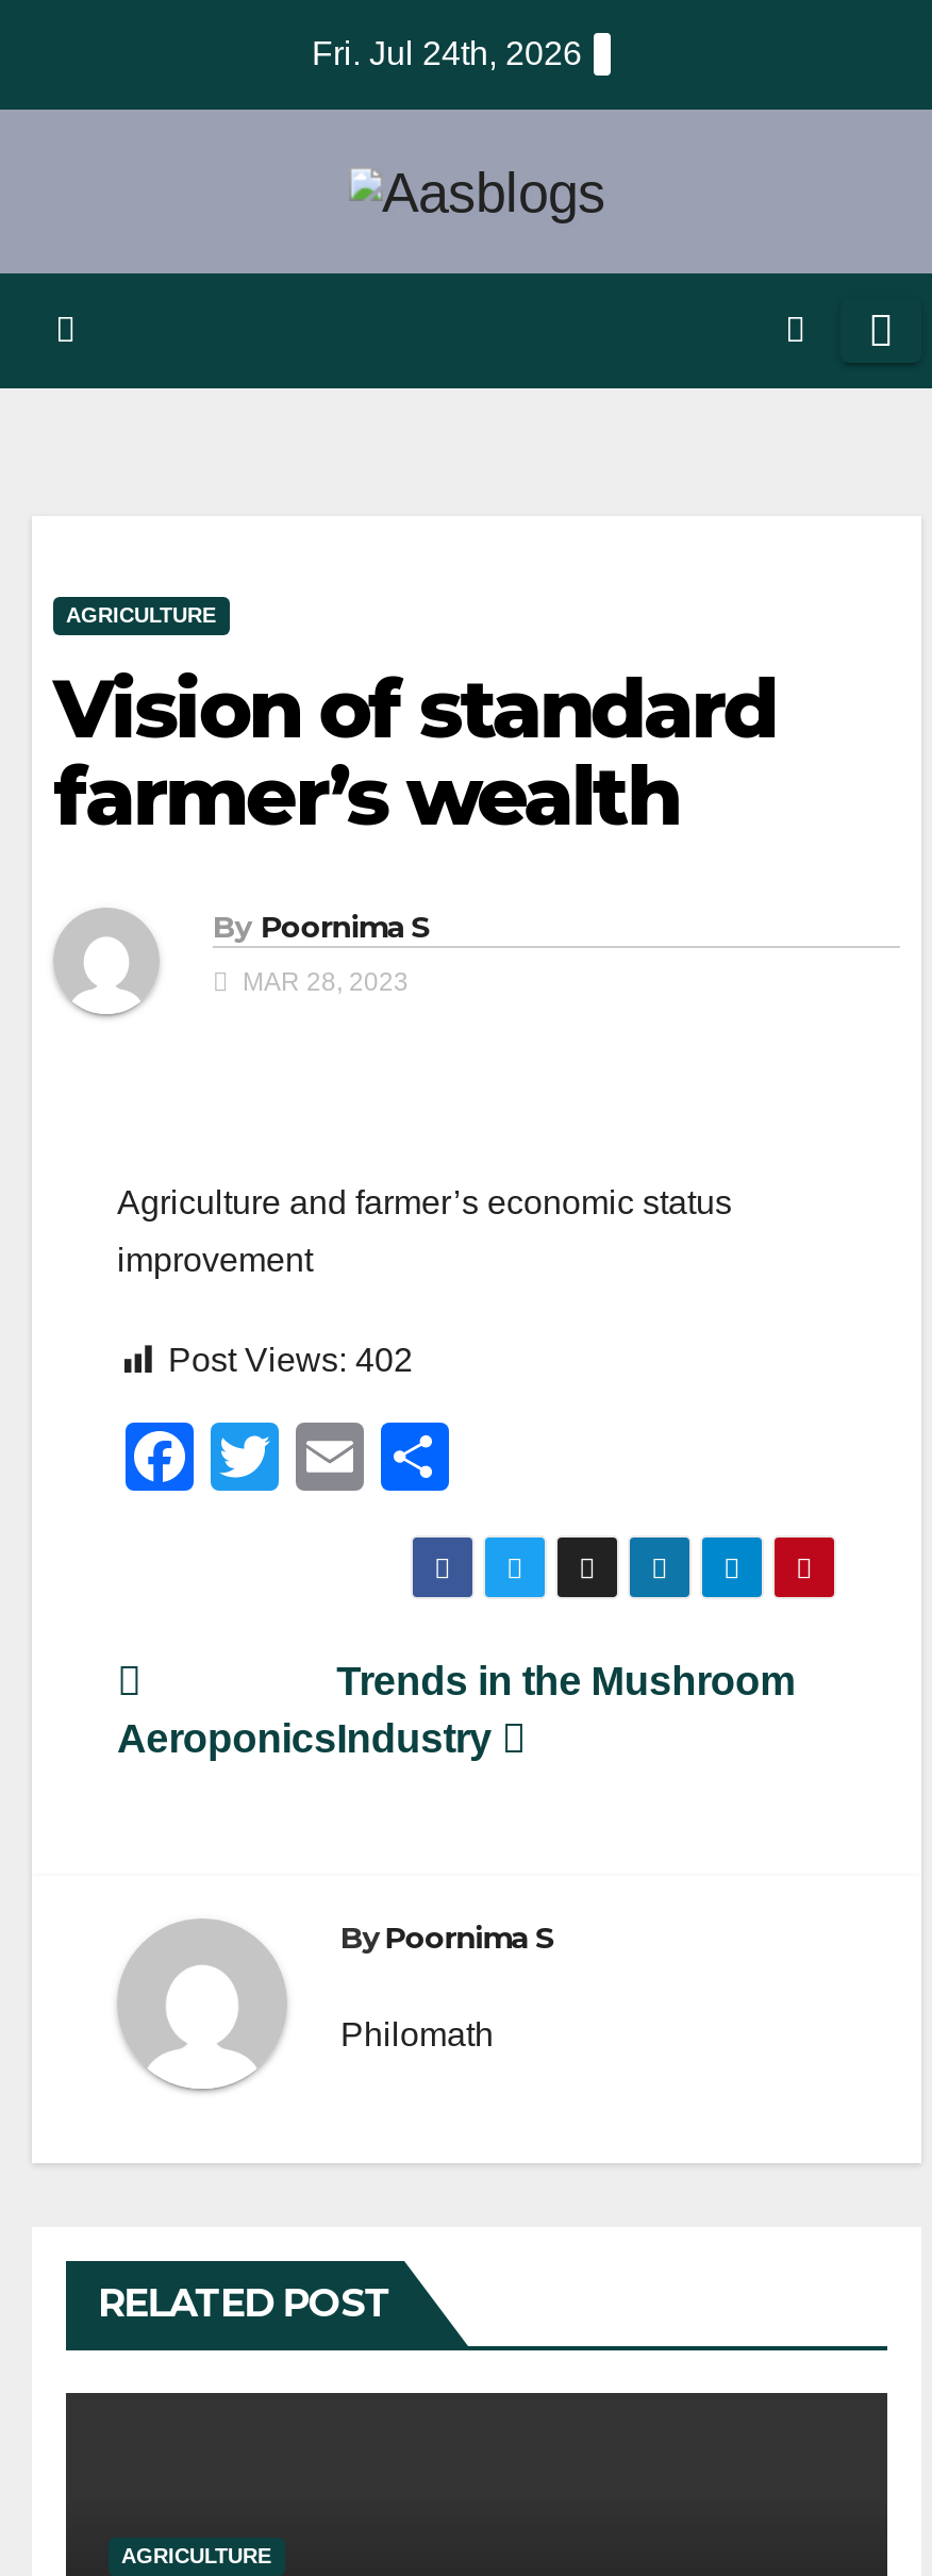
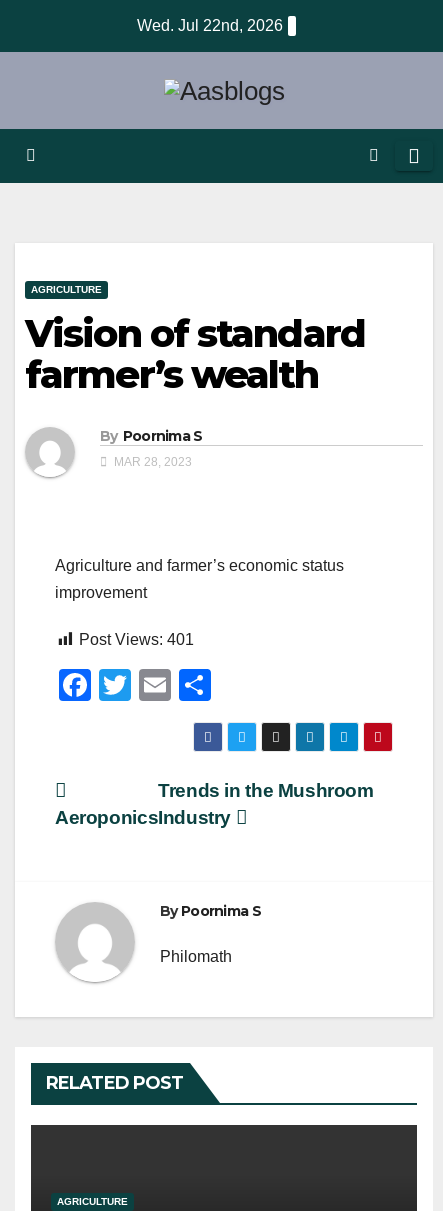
[312,35,582,71] Fri. Jul 24th, 2026 -> [137,17,283,34] Wed. Jul 22nd, 2026
[168,1342,413,1378] Post Views: 402 -> [79,631,194,648] Post Views: 401

